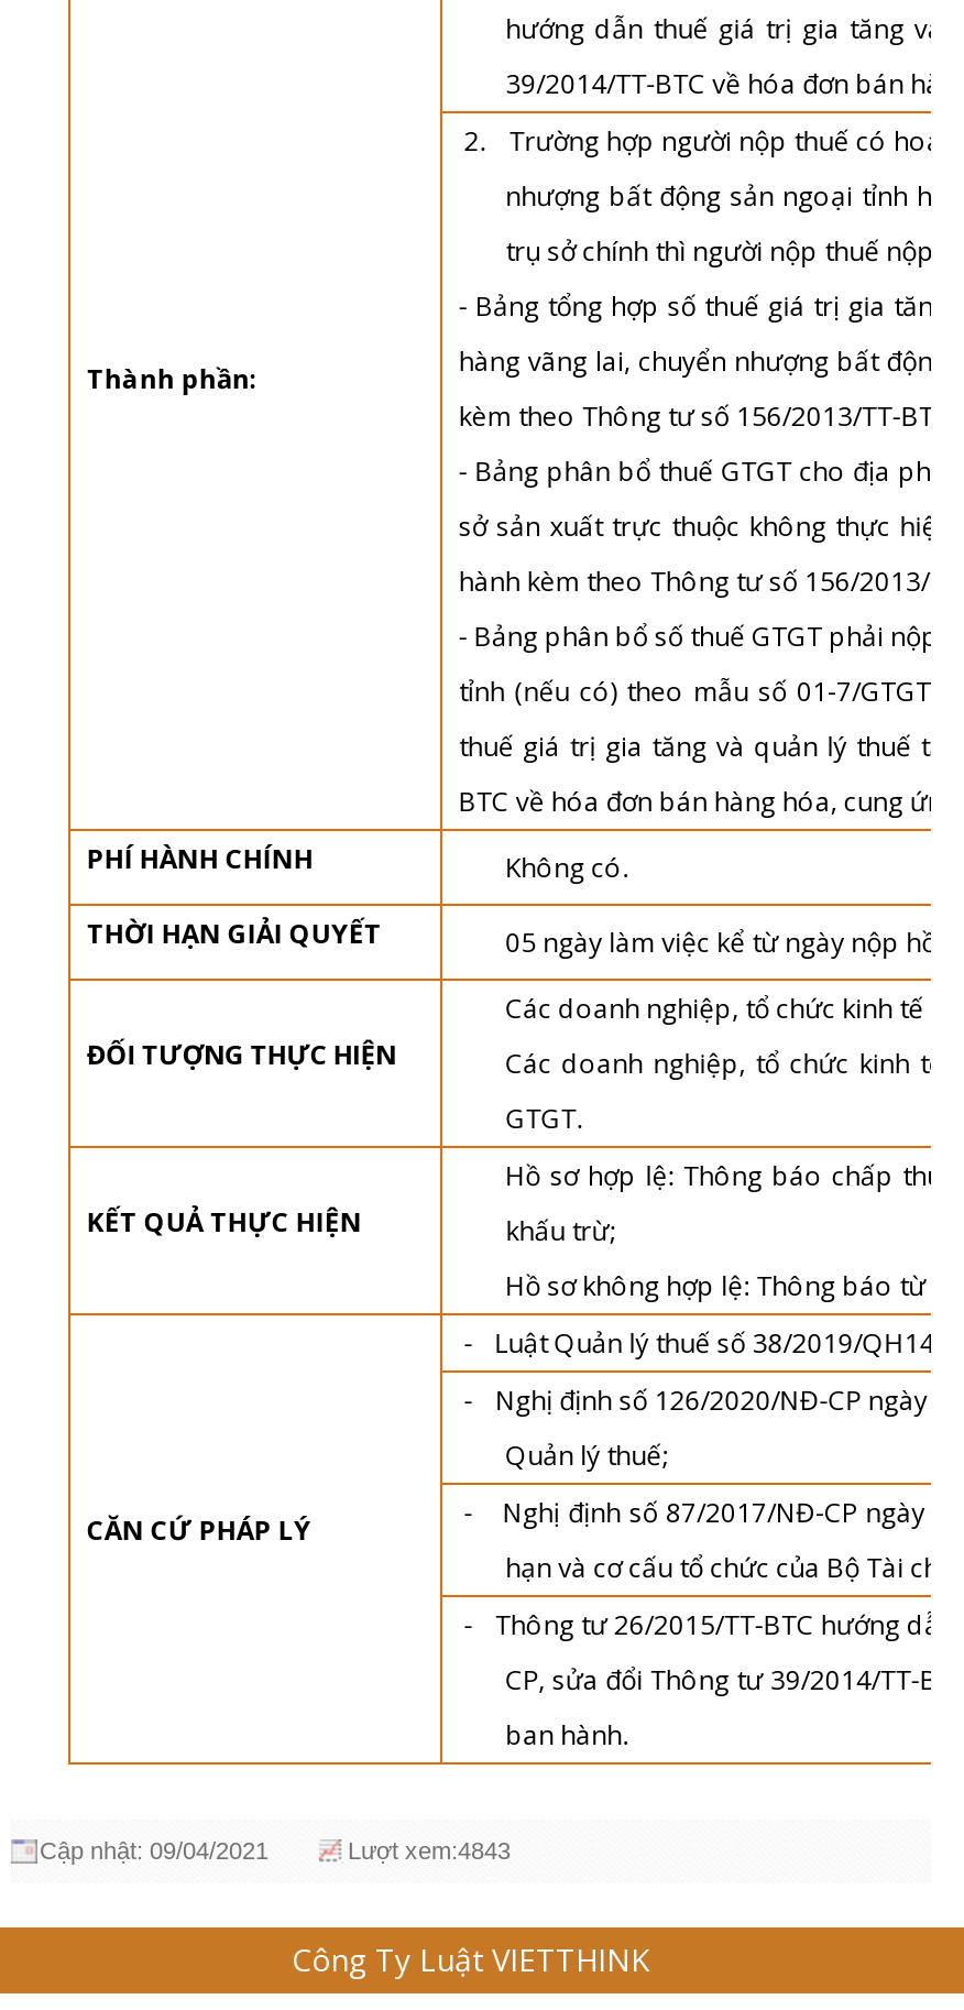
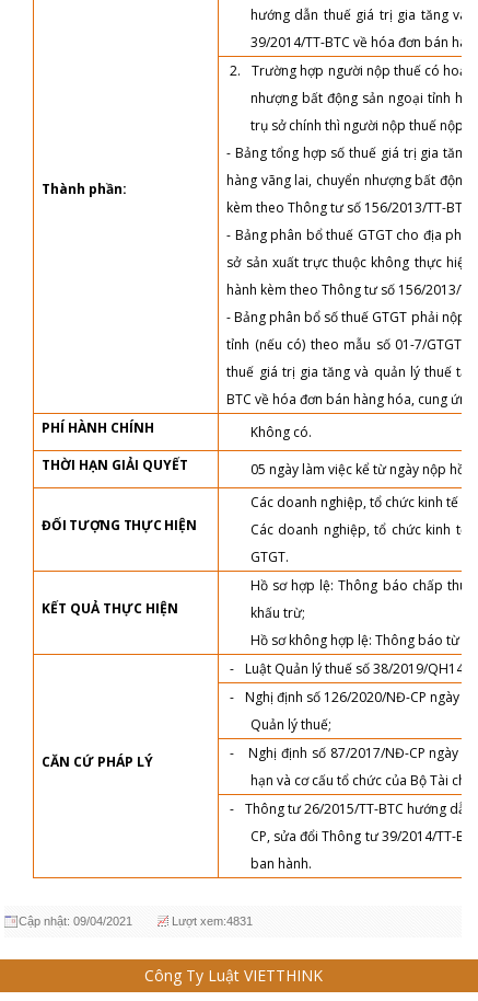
[348,1837,511,1863] Lượt xem:4843 -> [172,914,253,927] Lượt xem:4831

